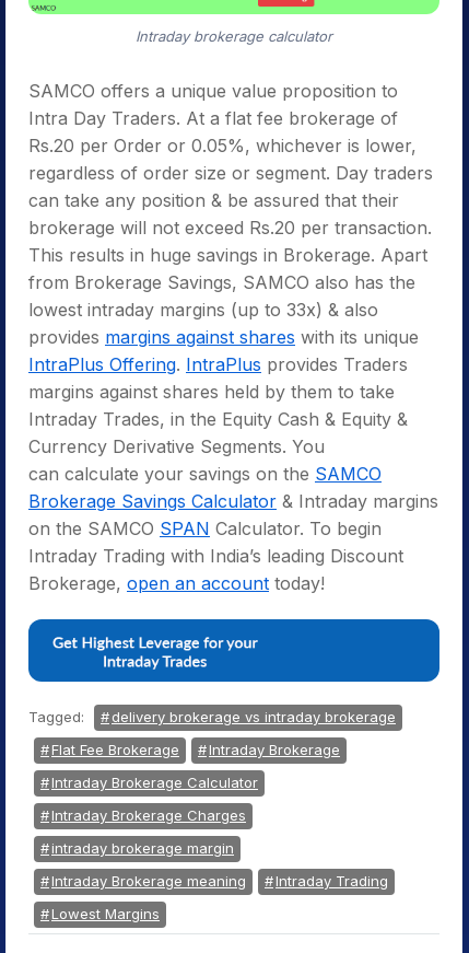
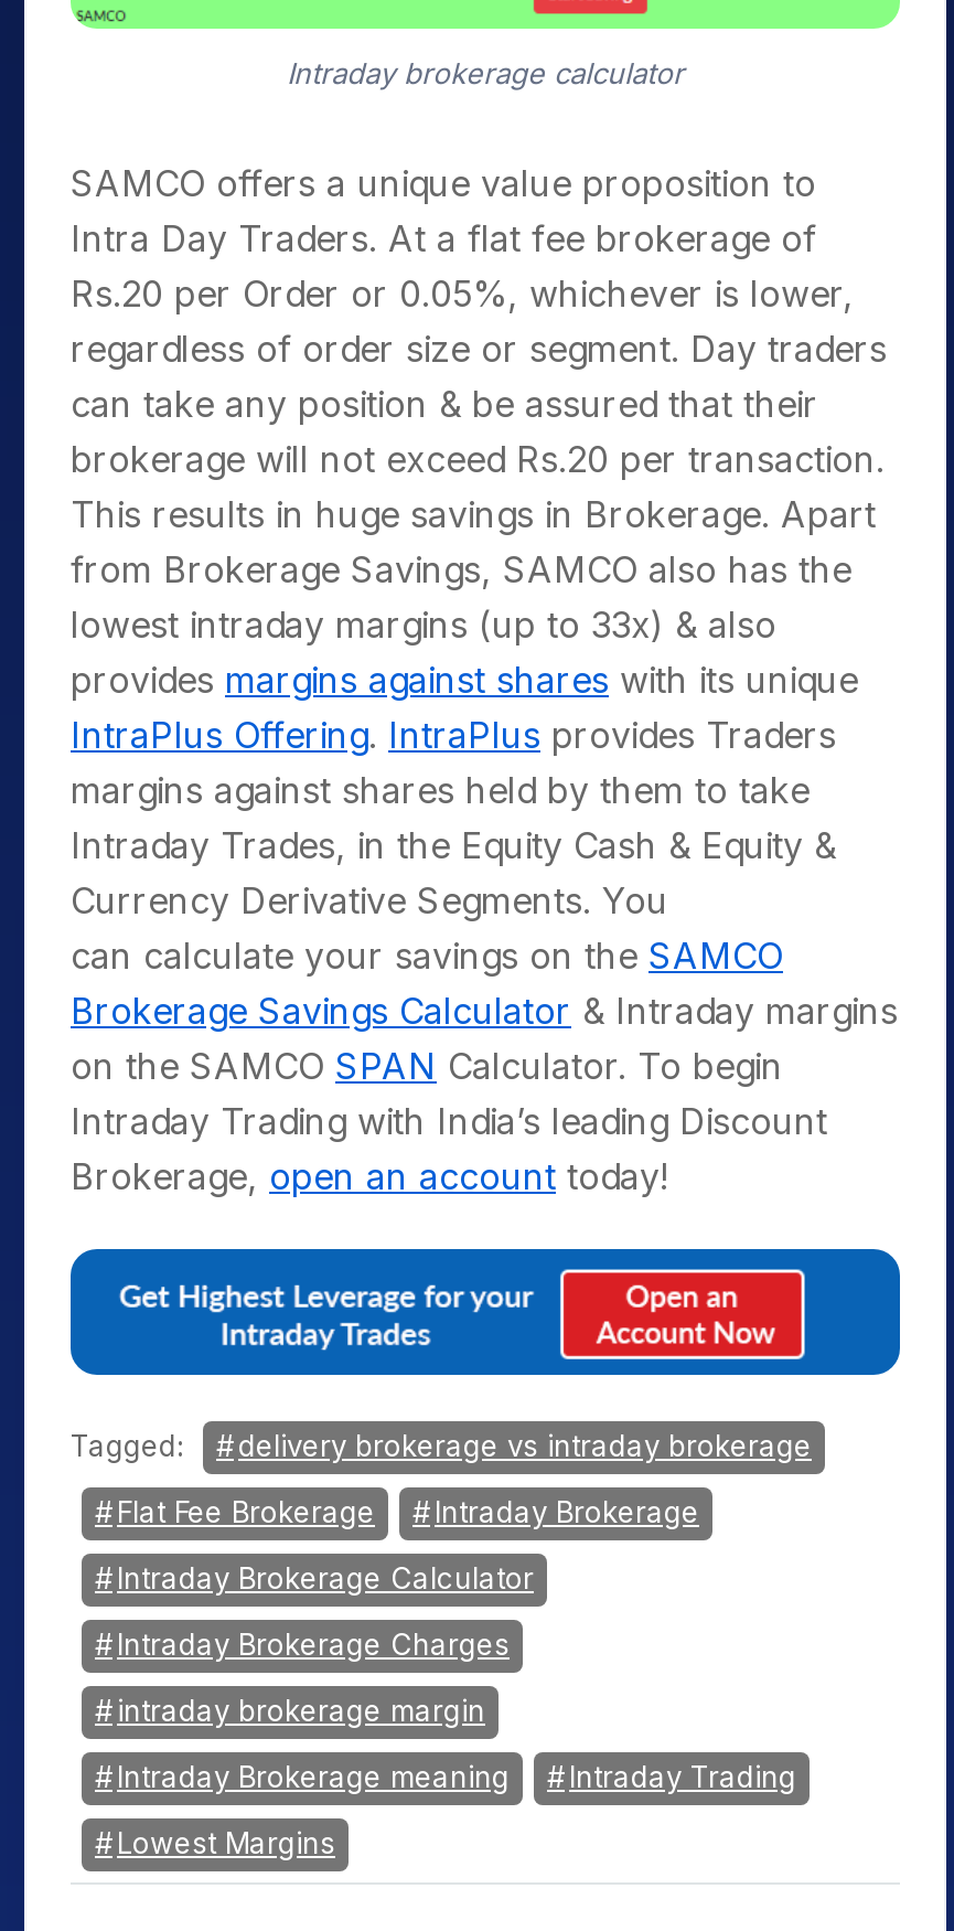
none -> [558,1267,807,1362] [image]

